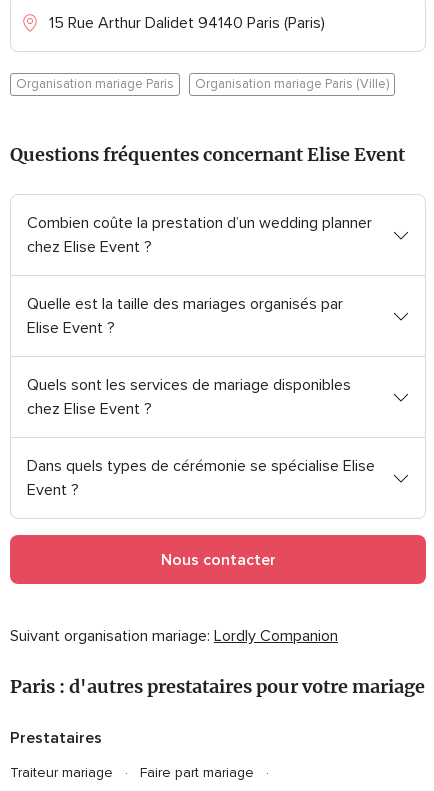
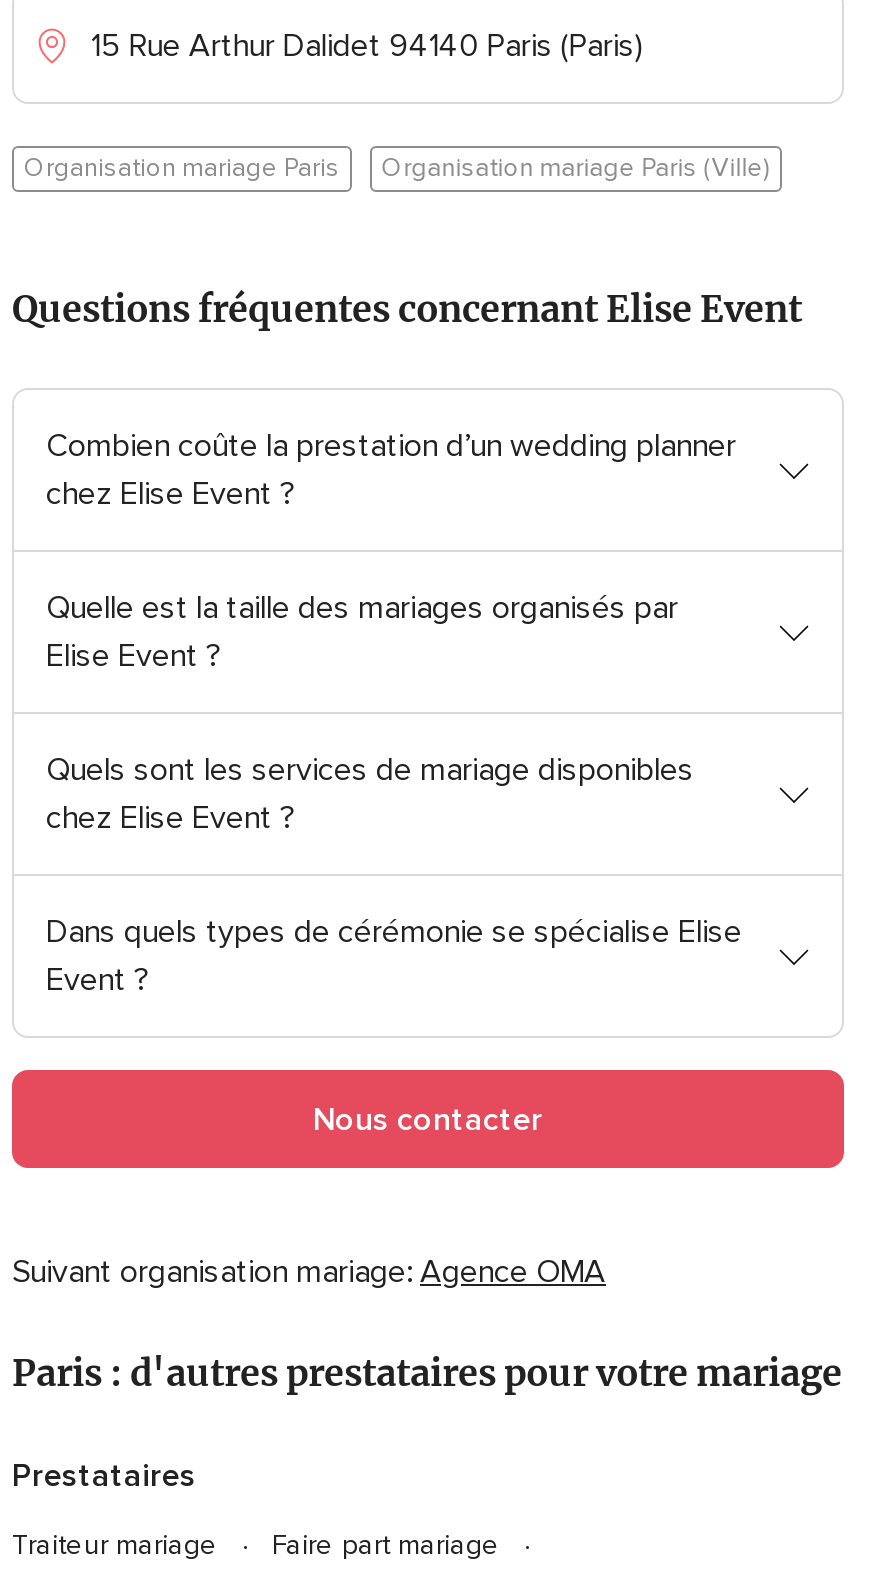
[10,625,338,645] Suivant organisation mariage: Lordly Companion -> [12,1251,606,1291] Suivant organisation mariage: Agence OMA

